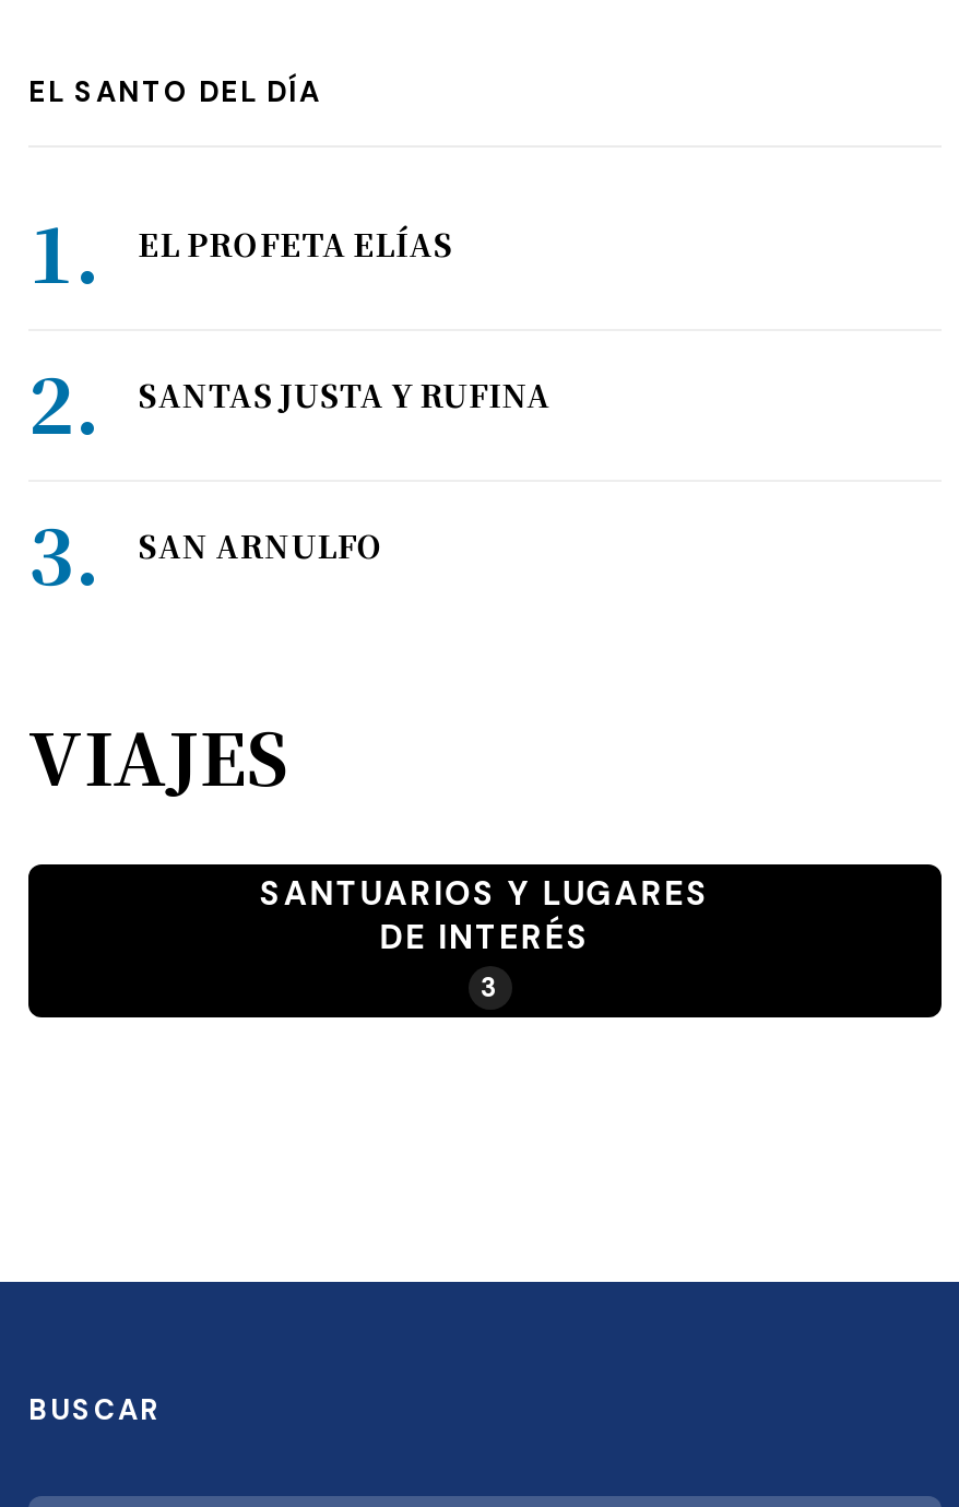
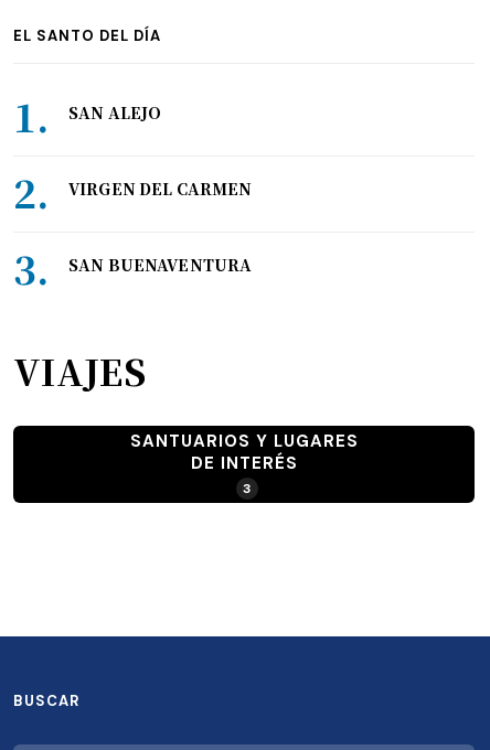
[138,222,453,266] EL PROFETA ELÍAS -> [68,102,161,124] SAN ALEJO
[138,373,550,417] SANTAS JUSTA Y RUFINA -> [68,178,252,200] VIRGEN DEL CARMEN
[138,524,383,567] SAN ARNULFO -> [68,254,252,276] SAN BUENAVENTURA

